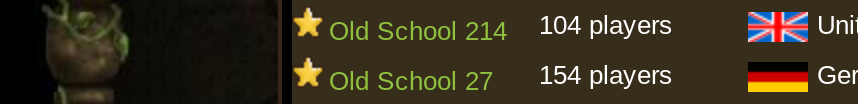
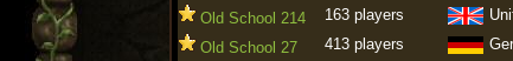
[329,10,673,46] Old School 214 104 players -> [200,6,403,27] Old School 214 163 players
[329,60,673,96] Old School 27 154 players -> [200,35,403,56] Old School 27 413 players

